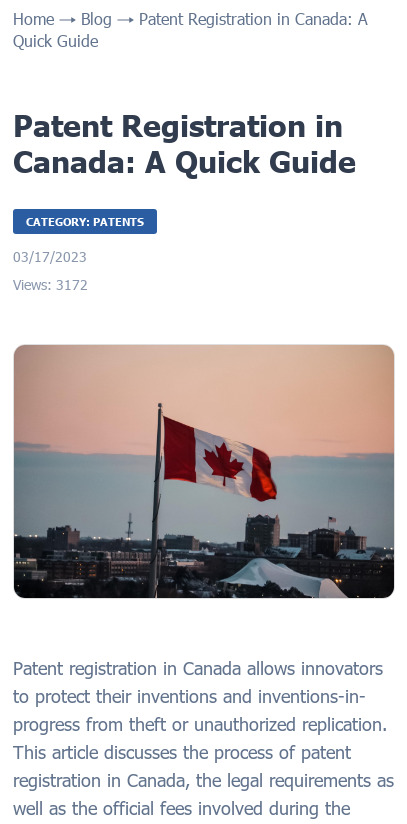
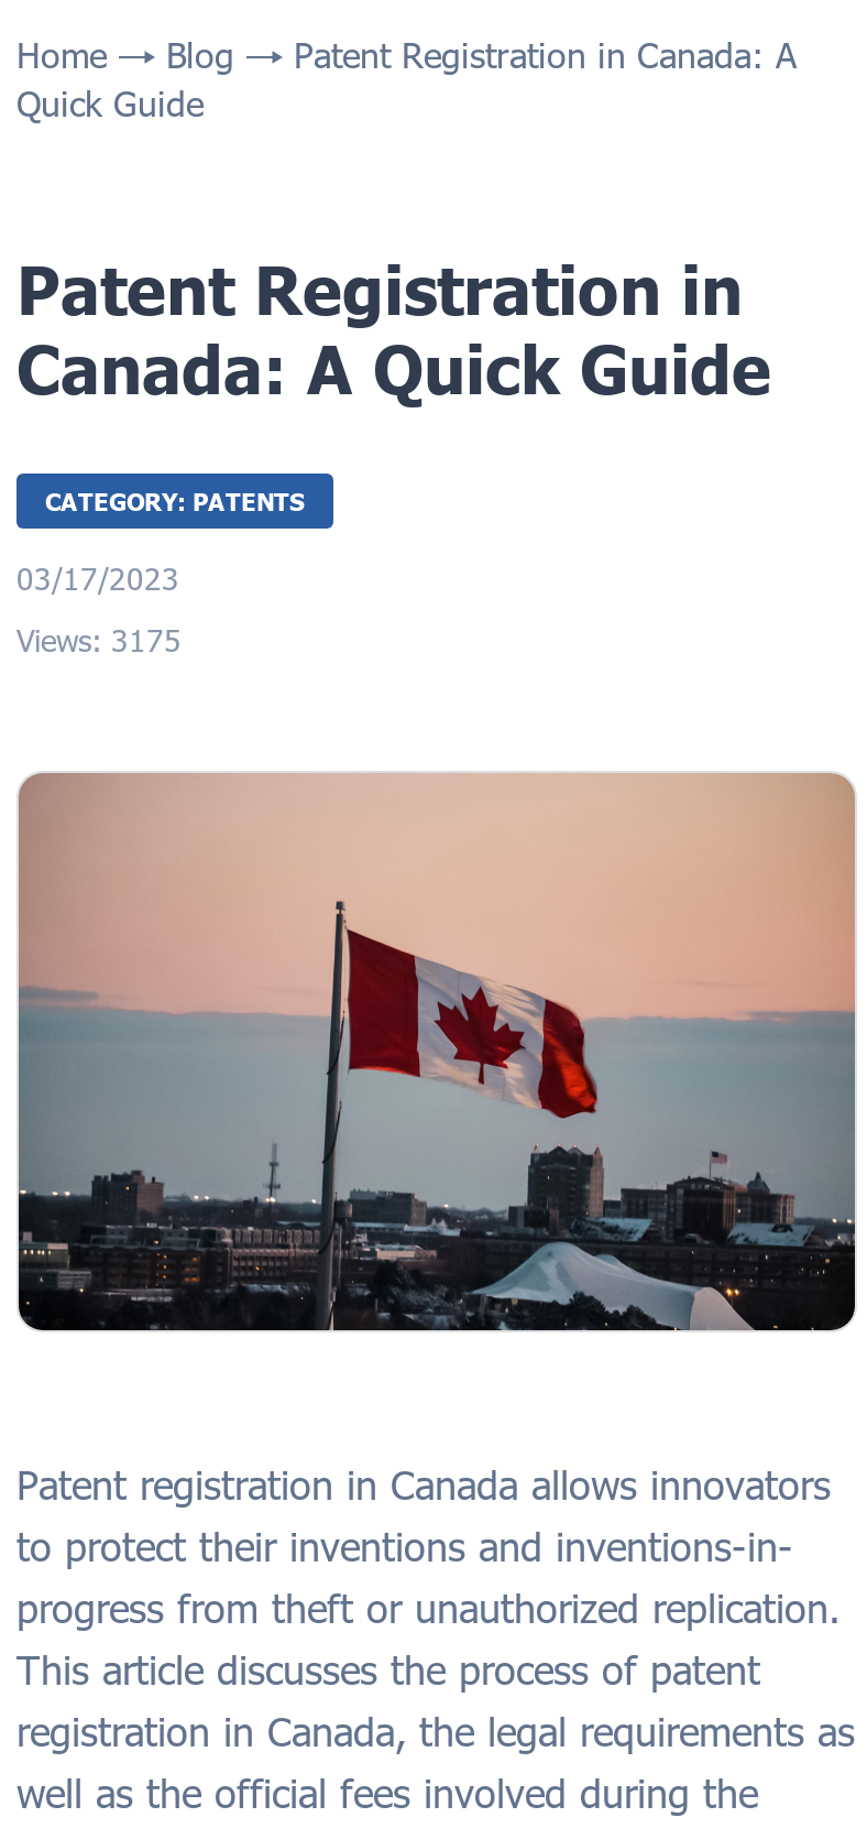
[13,276,88,293] Views: 3172 -> [17,621,182,659] Views: 3175

